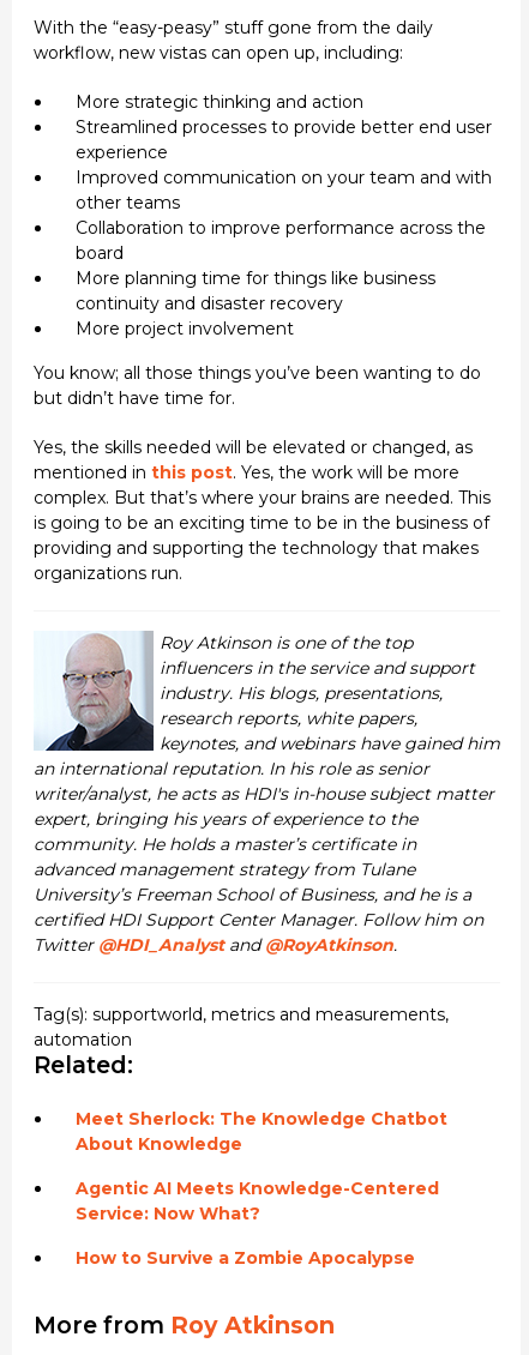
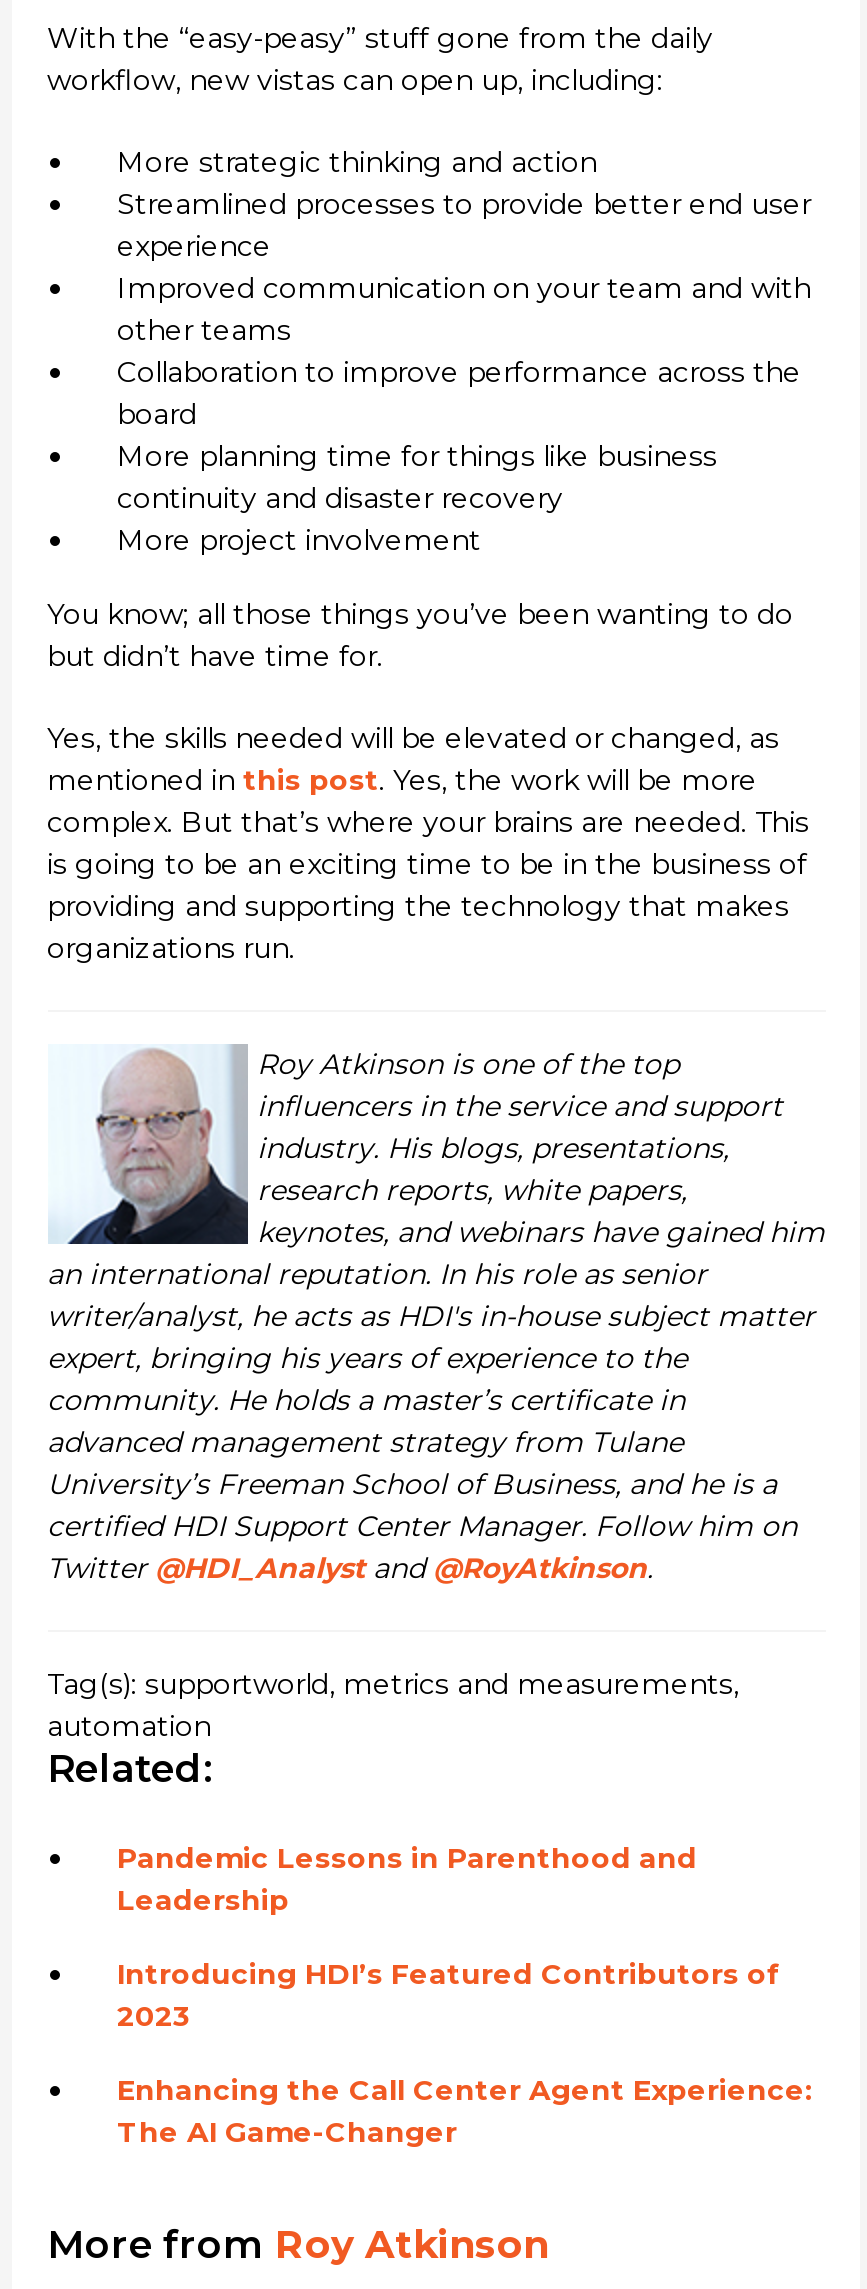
[75,1108,447,1155] Meet Sherlock: The Knowledge Chatbot | About Knowledge -> [117,1840,697,1918] Pandemic Lessons in Parenthood and | Leadership
[75,1178,438,1224] Agentic AI Meets Knowledge-Centered | Service: Now What? -> [117,1956,781,2034] Introducing HDI’s Featured Contributors of | 2023
[75,1247,414,1269] How to Survive a Zombie Apocalypse -> [117,2072,813,2150] Enhancing the Call Center Agent Experience: | The AI Game-Changer

